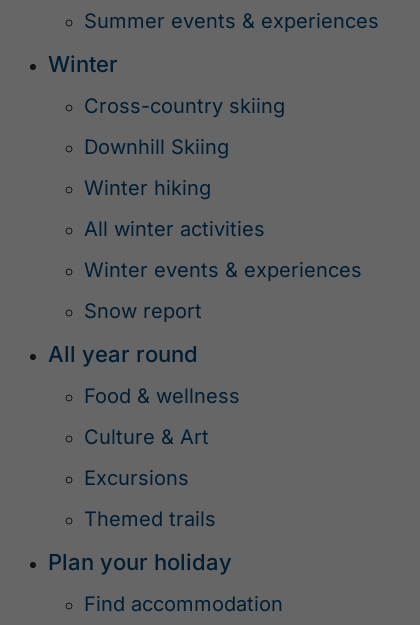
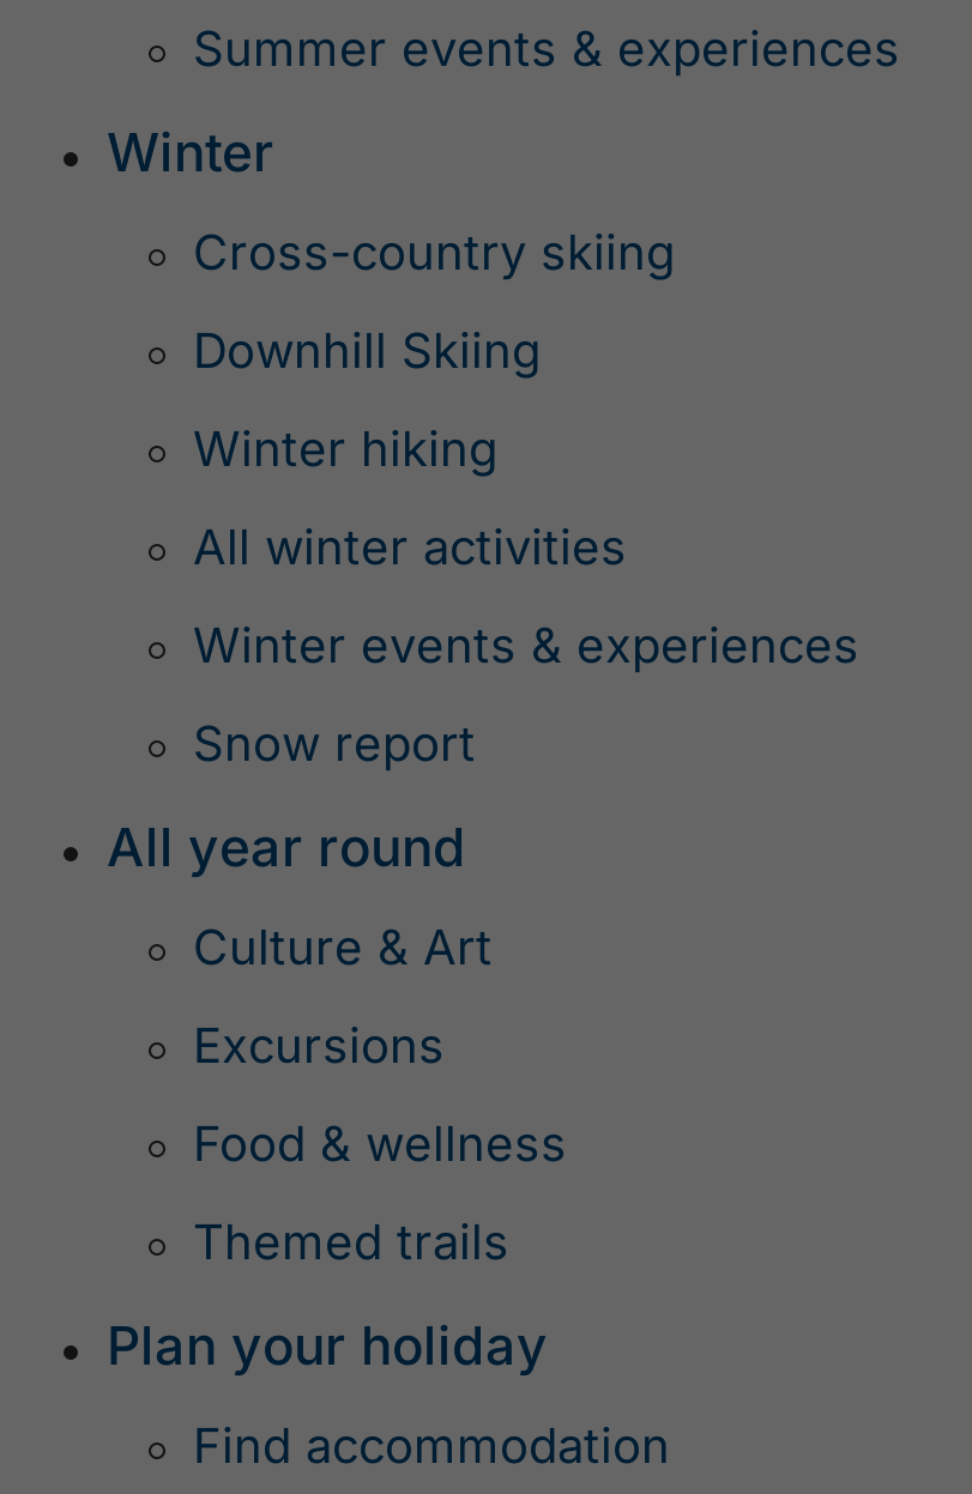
moved [84,384,240,408] -> [193,1116,567,1173]: Food & wellness
moved [84,425,209,490] -> [193,919,493,1075]: Culture & Art | Excursions

